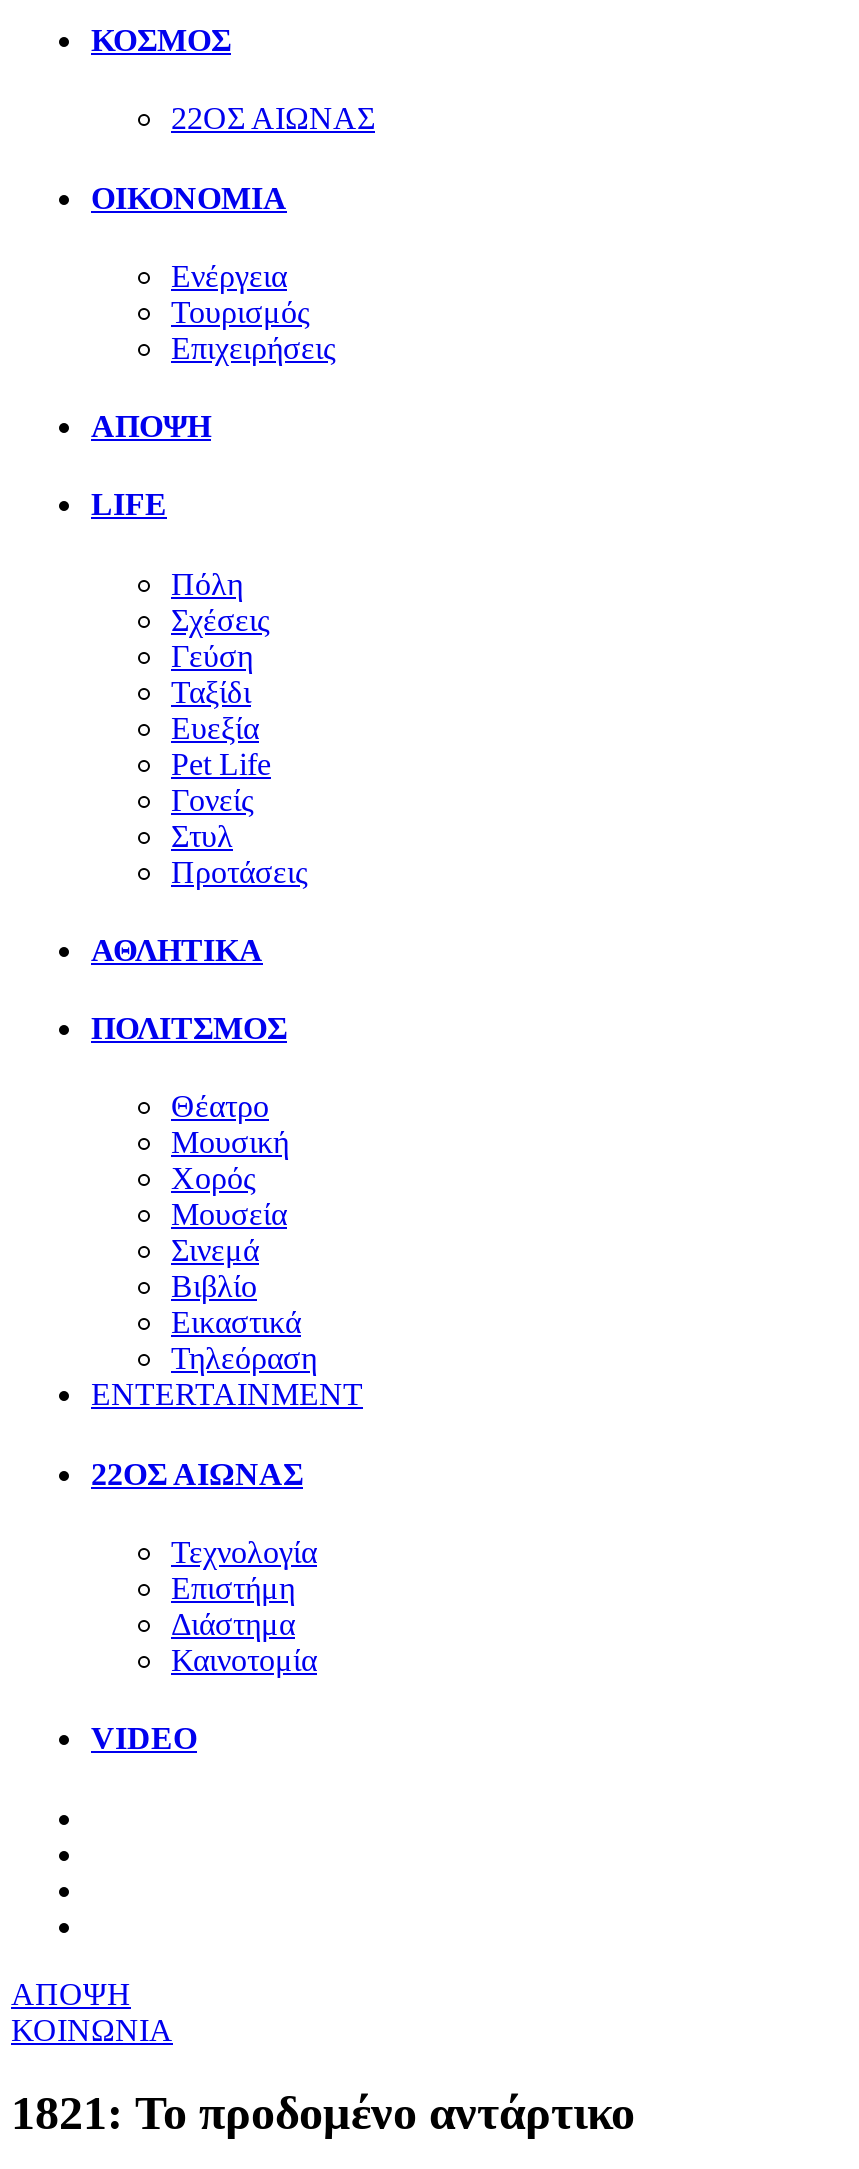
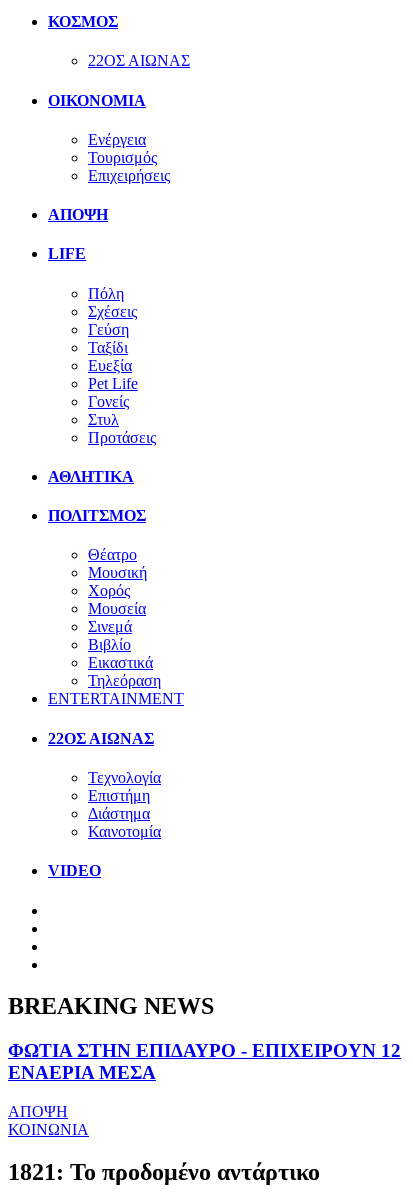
none -> [8,993,401,1083] BREAKING NEWS | ΦΩΤΙΑ ΣΤΗΝ ΕΠΙΔΑΥΡΟ - ΕΠΙΧΕΙΡΟΥΝ 12 | ΕΝΑΕΡΙΑ ΜΕΣΑ

